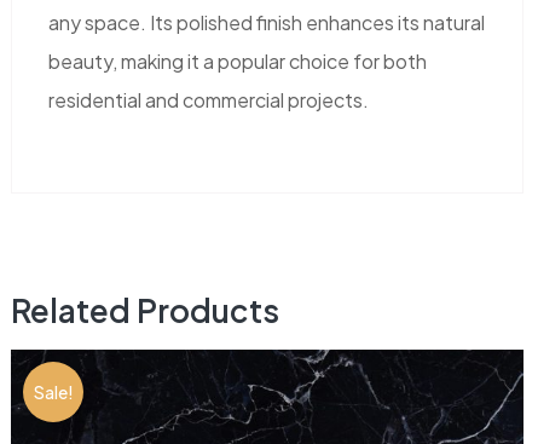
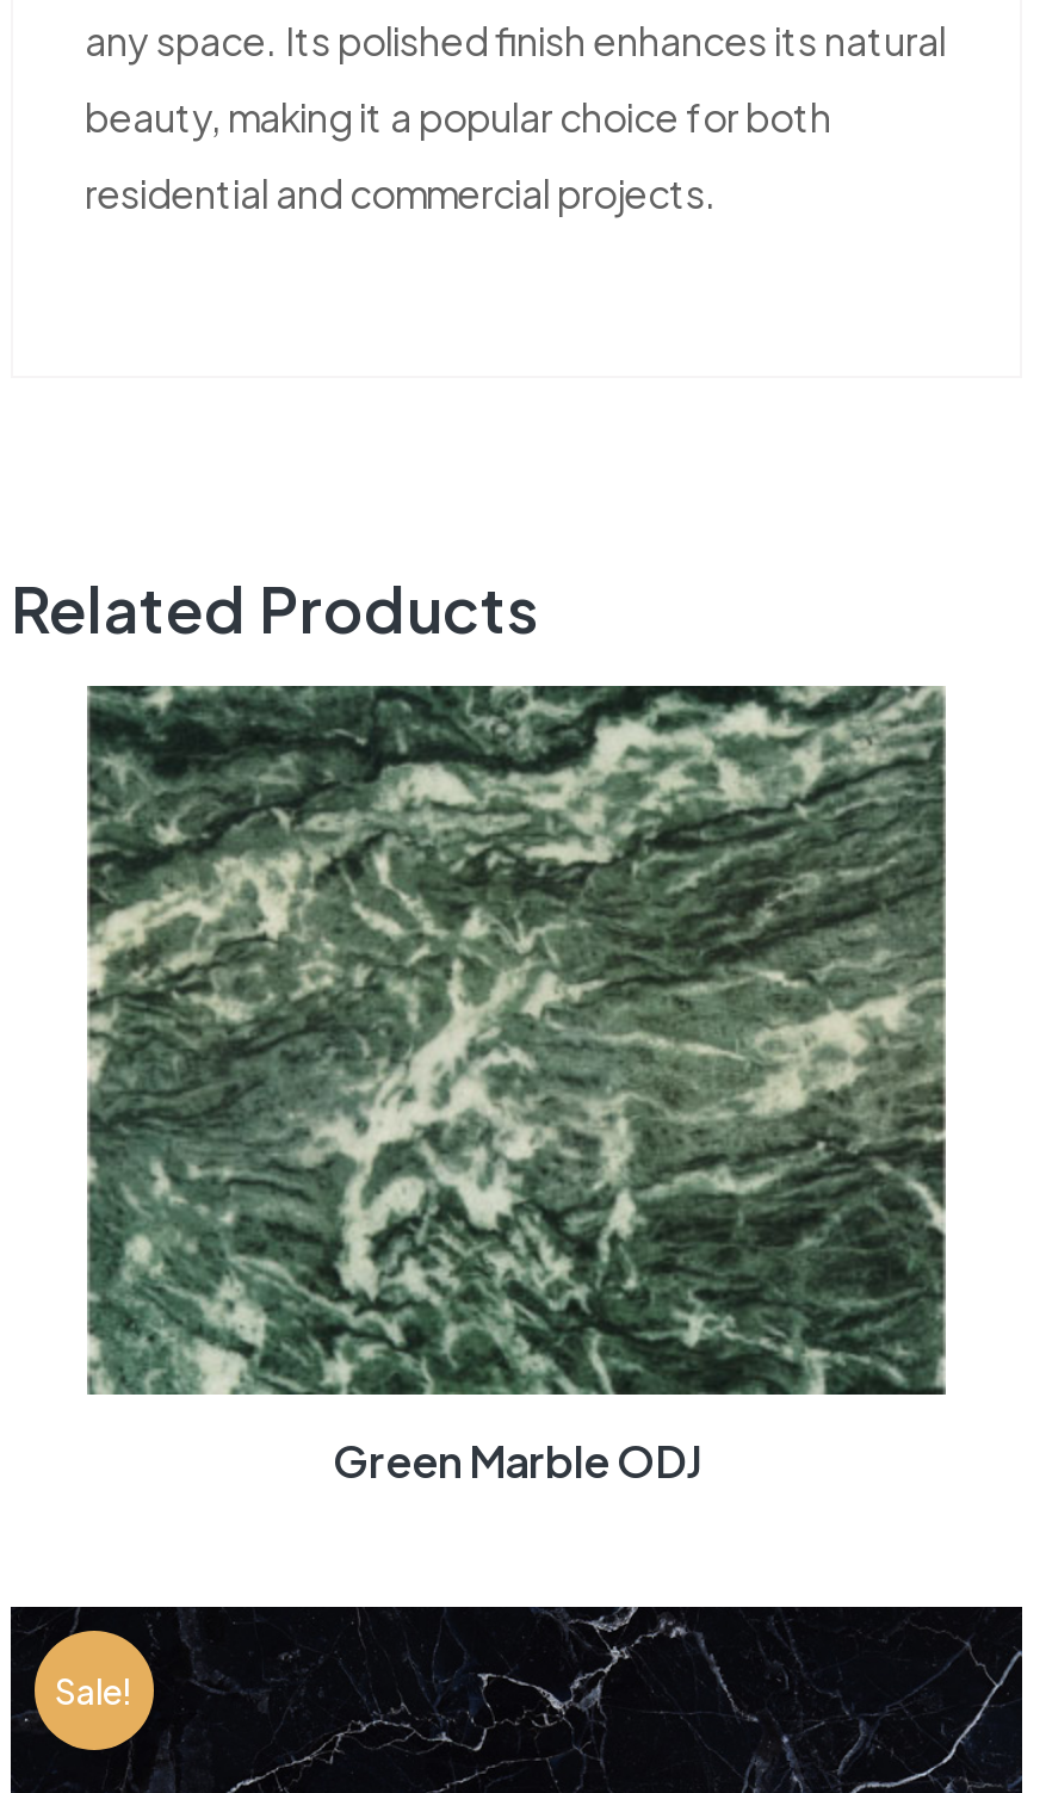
none -> [85,684,948,1488] [image] | Green Marble ODJ

